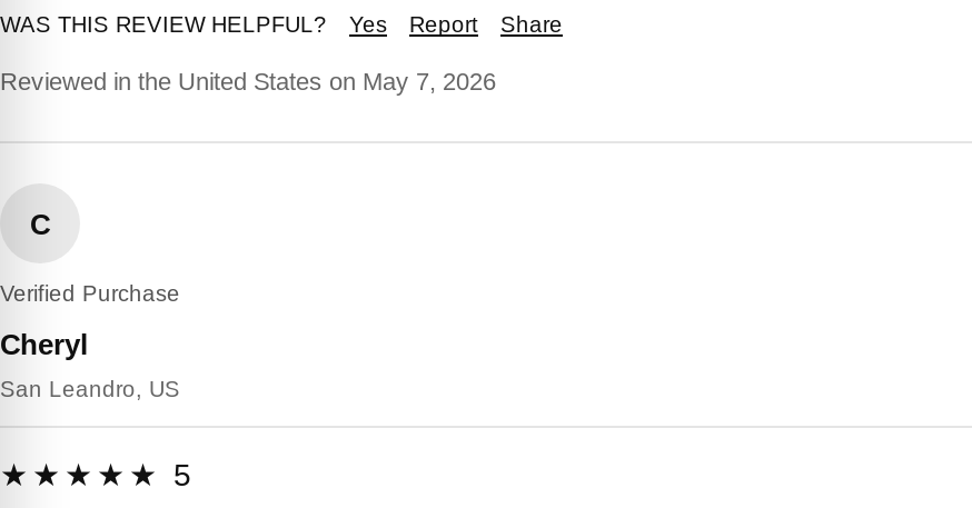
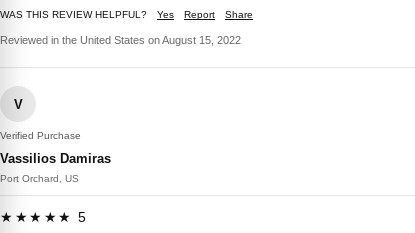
[0,68,496,94] Reviewed in the United States on May 7, 2026 -> [0,34,241,46] Reviewed in the United States on August 15, 2022
[30,207,50,240] C -> [13,96,22,111] V
[0,328,89,361] Cheryl -> [0,151,111,166] Vassilios Damiras
[0,377,180,401] San Leandro, US -> [0,173,79,184] Port Orchard, US

